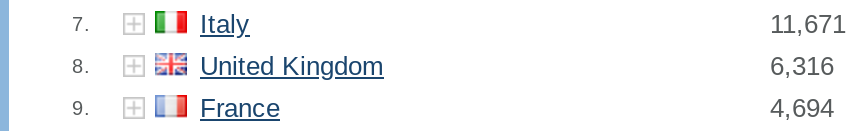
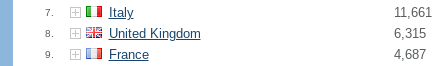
[770,9,846,39] 11,671 -> [393,5,431,20] 11,661
[770,51,834,81] 6,316 -> [393,26,425,41] 6,315
[770,93,834,123] 4,694 -> [393,47,425,62] 4,687

